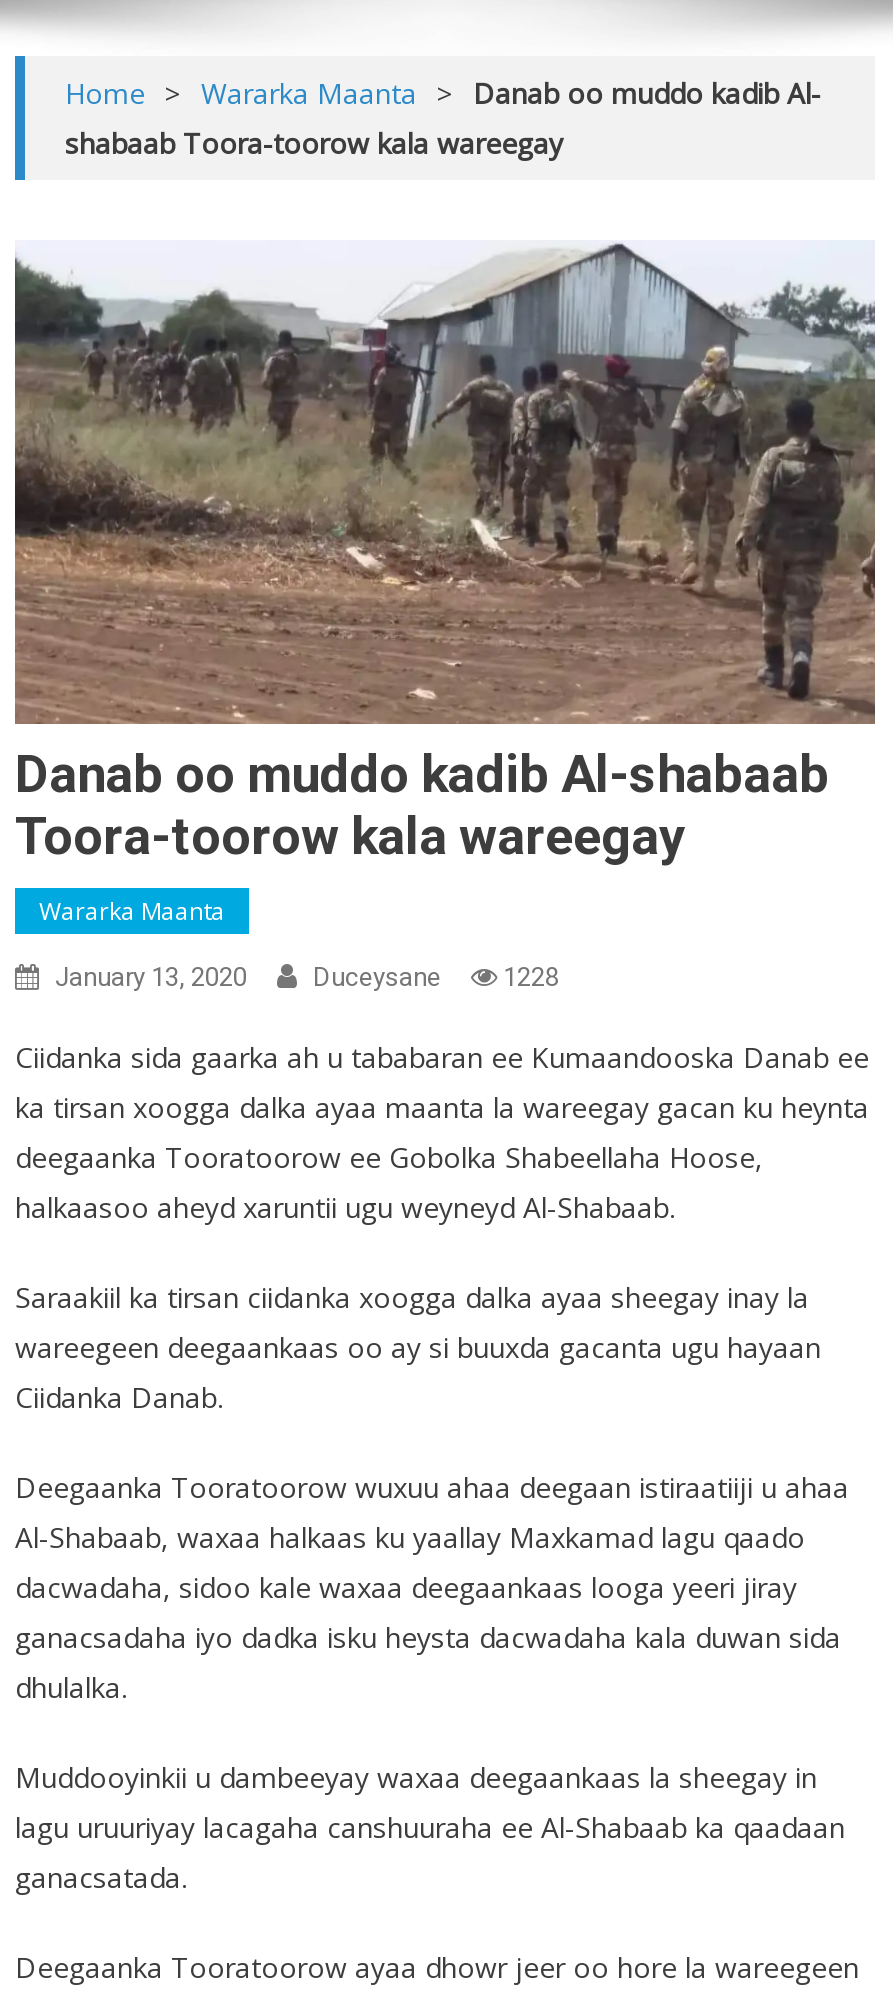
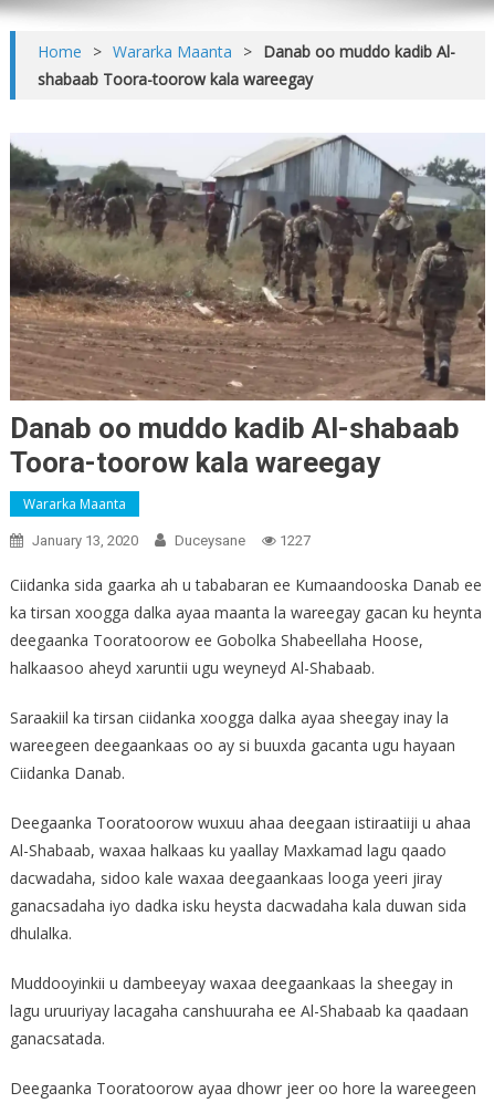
[503,962,559,992] 1228 -> [280,532,311,549] 1227

